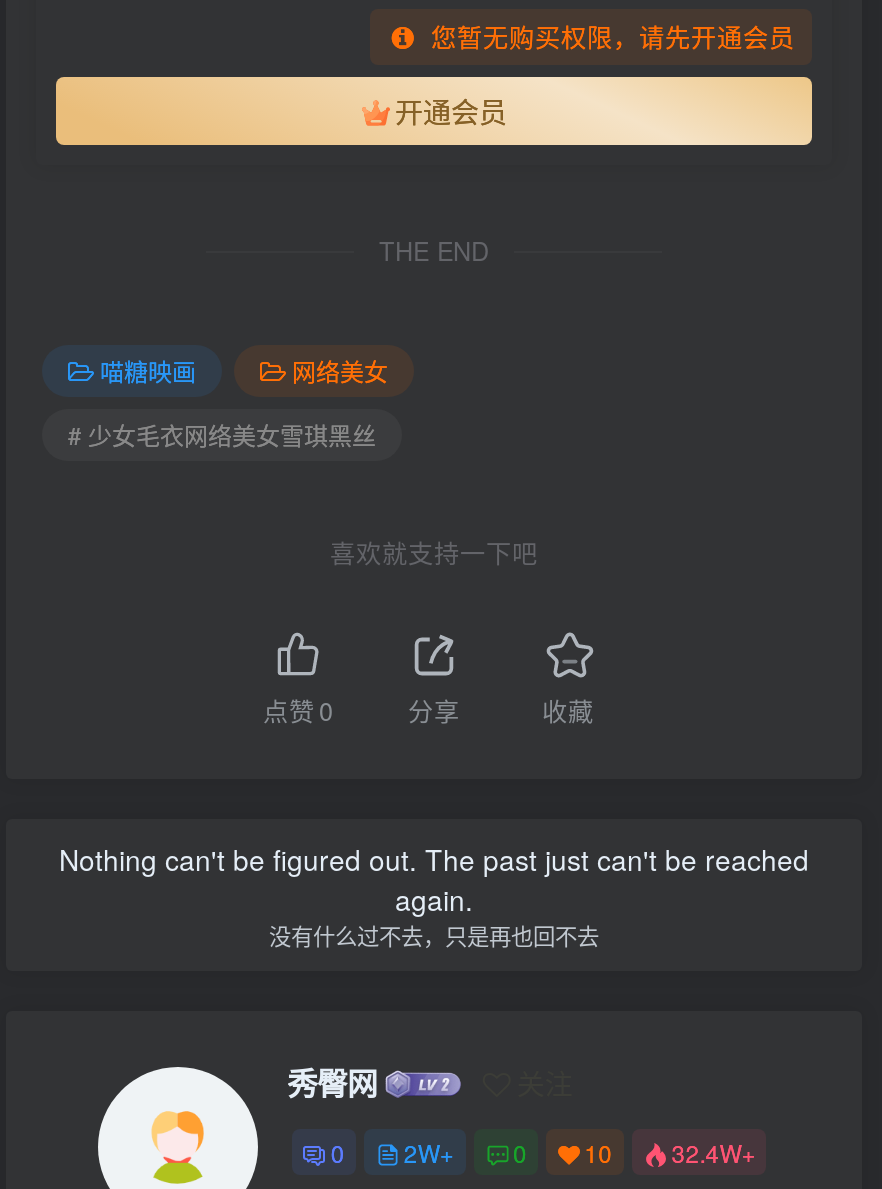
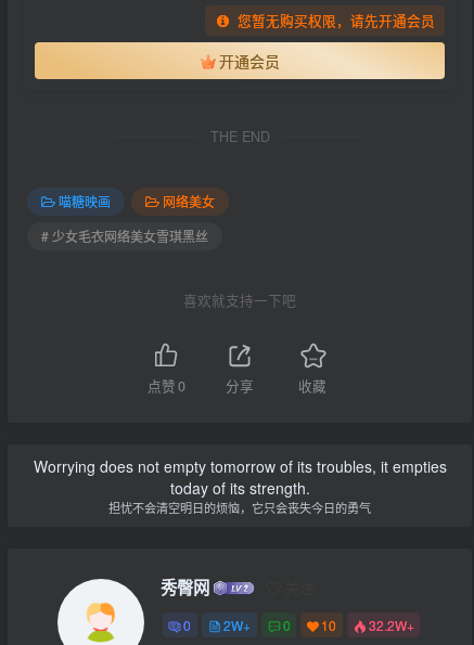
[59,840,809,952] Nothing can't be figured out. The past just can't be reached | again. | 没有什么过不去，只是再也回不去 -> [33,456,446,517] Worrying does not empty tomorrow of its troubles, it empties | today of its strength. | 担忧不会清空明日的烦恼，它只会丧失今日的勇气
[331,1135,755,1169] 0 2W+ 0 10 32.4W+ -> [184,616,414,634] 0 2W+ 0 10 32.2W+

